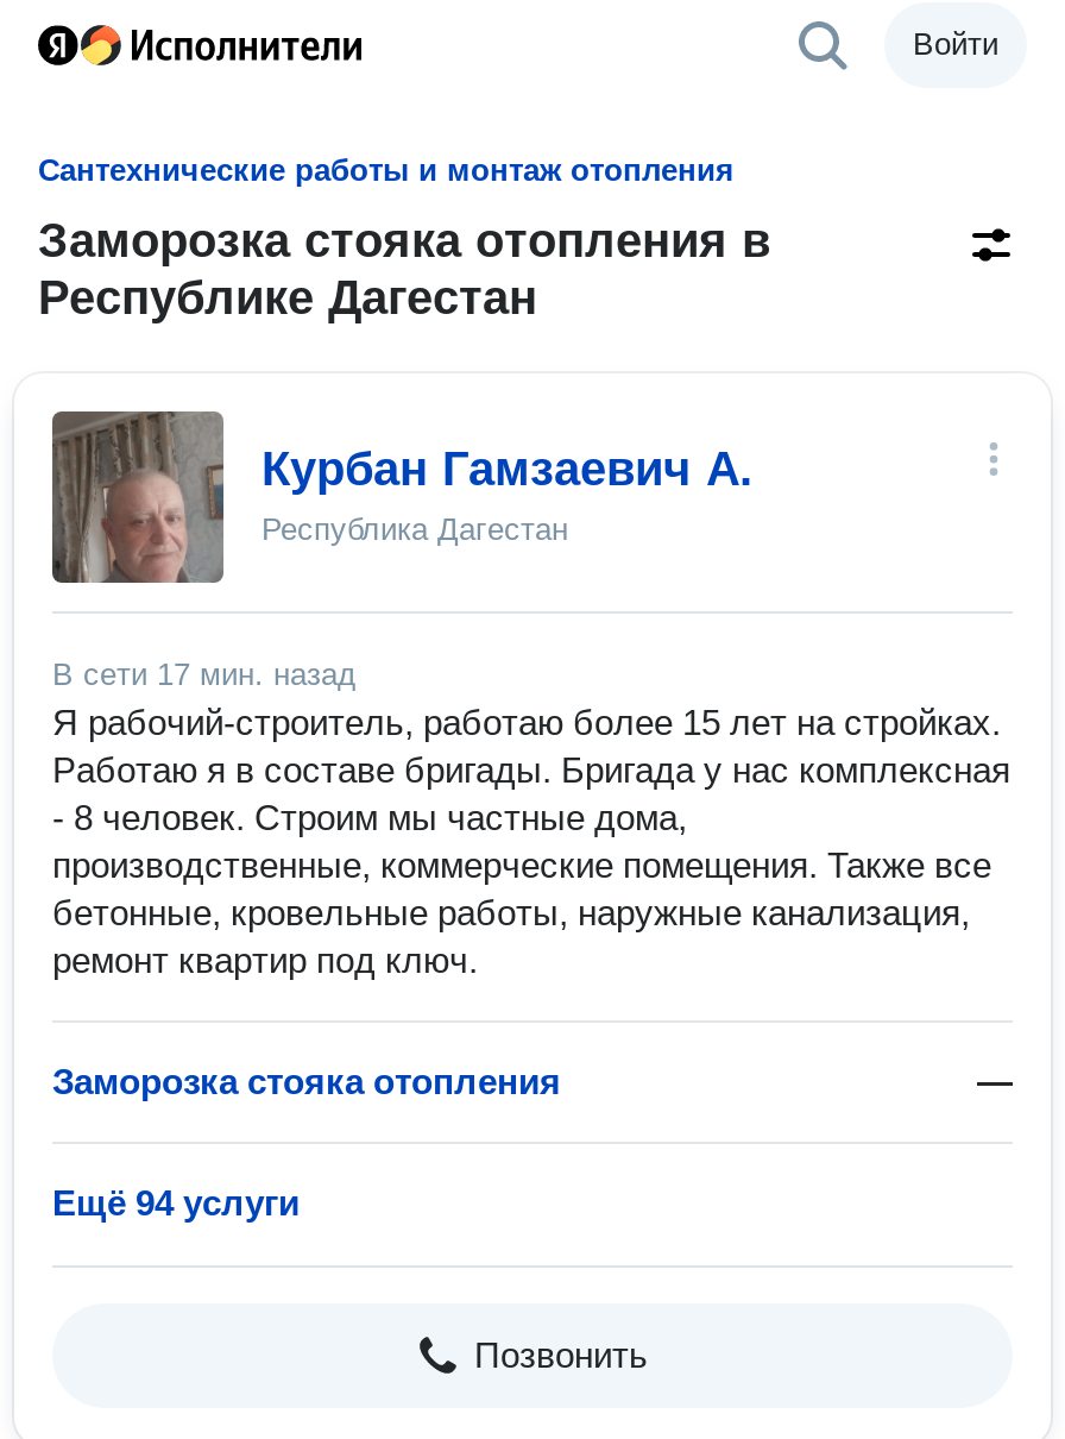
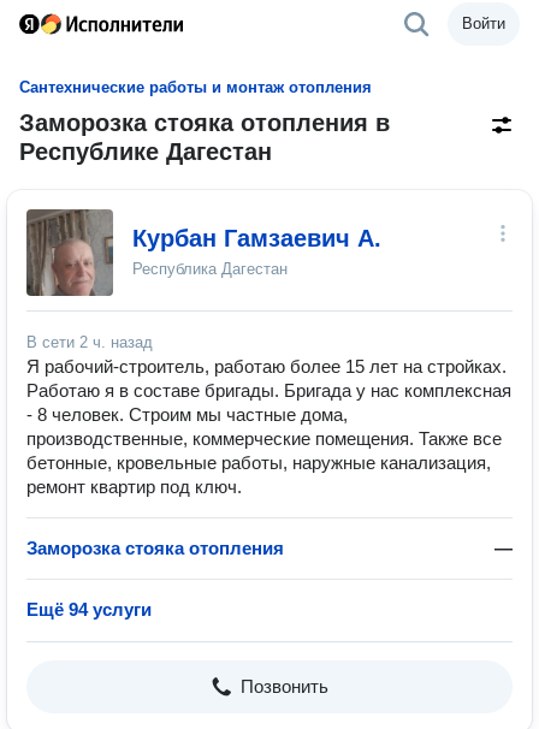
[52,656,357,692] В сети 17 мин. назад -> [26,333,153,351] В сети 2 ч. назад

